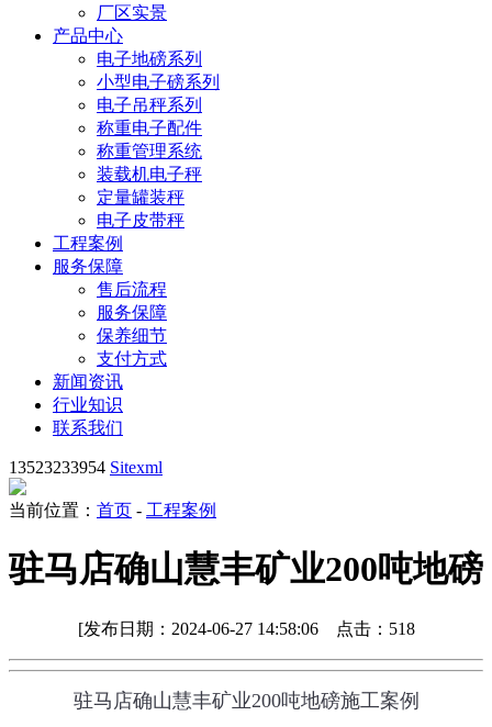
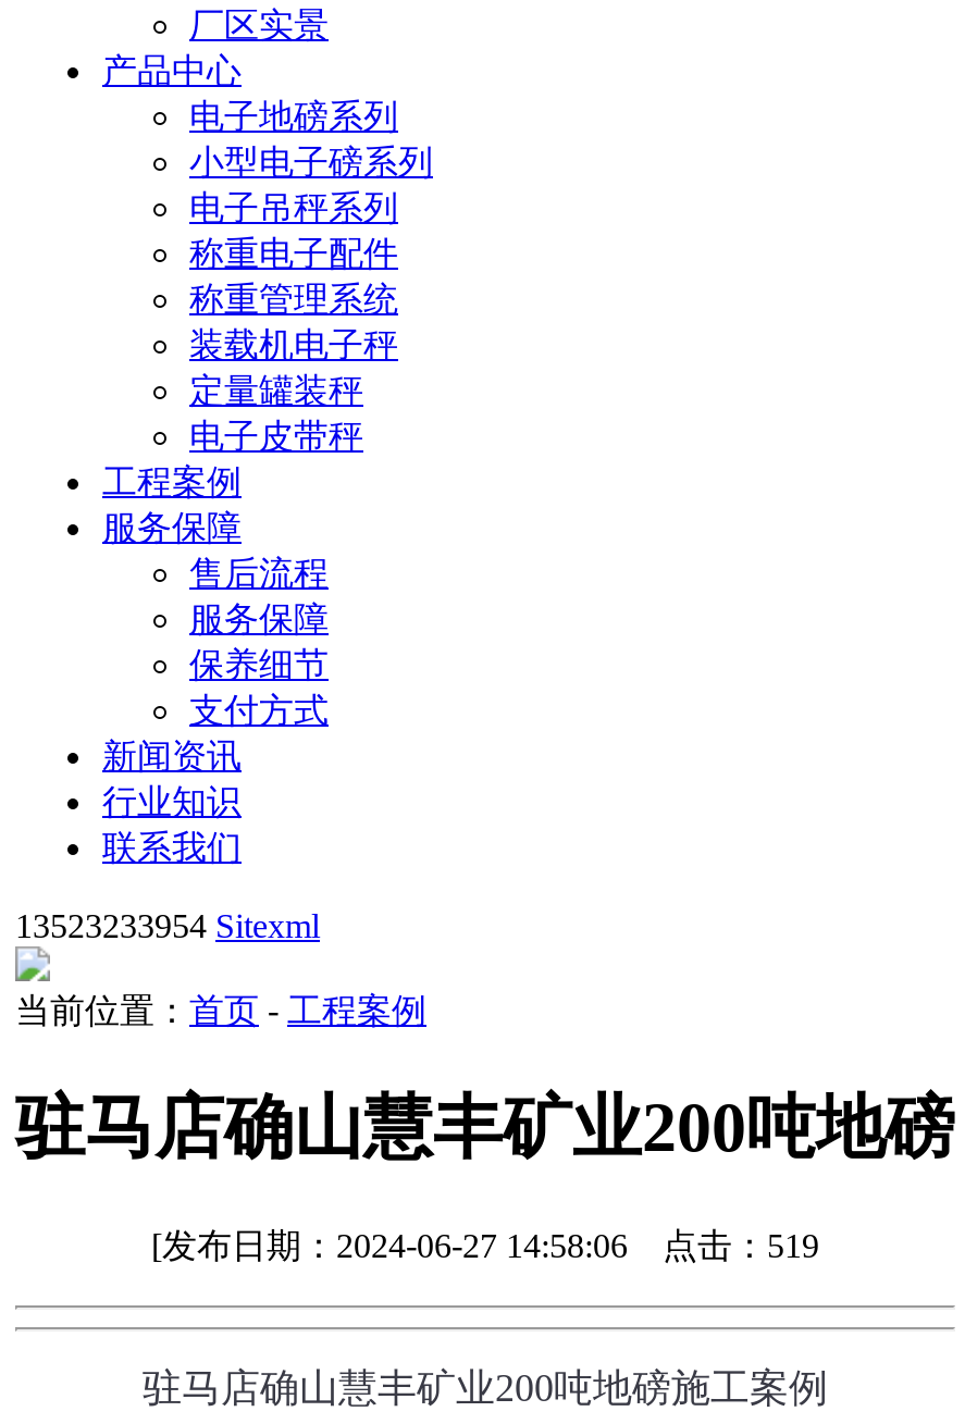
[77,619,415,638] [发布日期：2024-06-27 14:58:06点击：518 -> [151,1227,819,1264] [发布日期：2024-06-27 14:58:06点击：519

